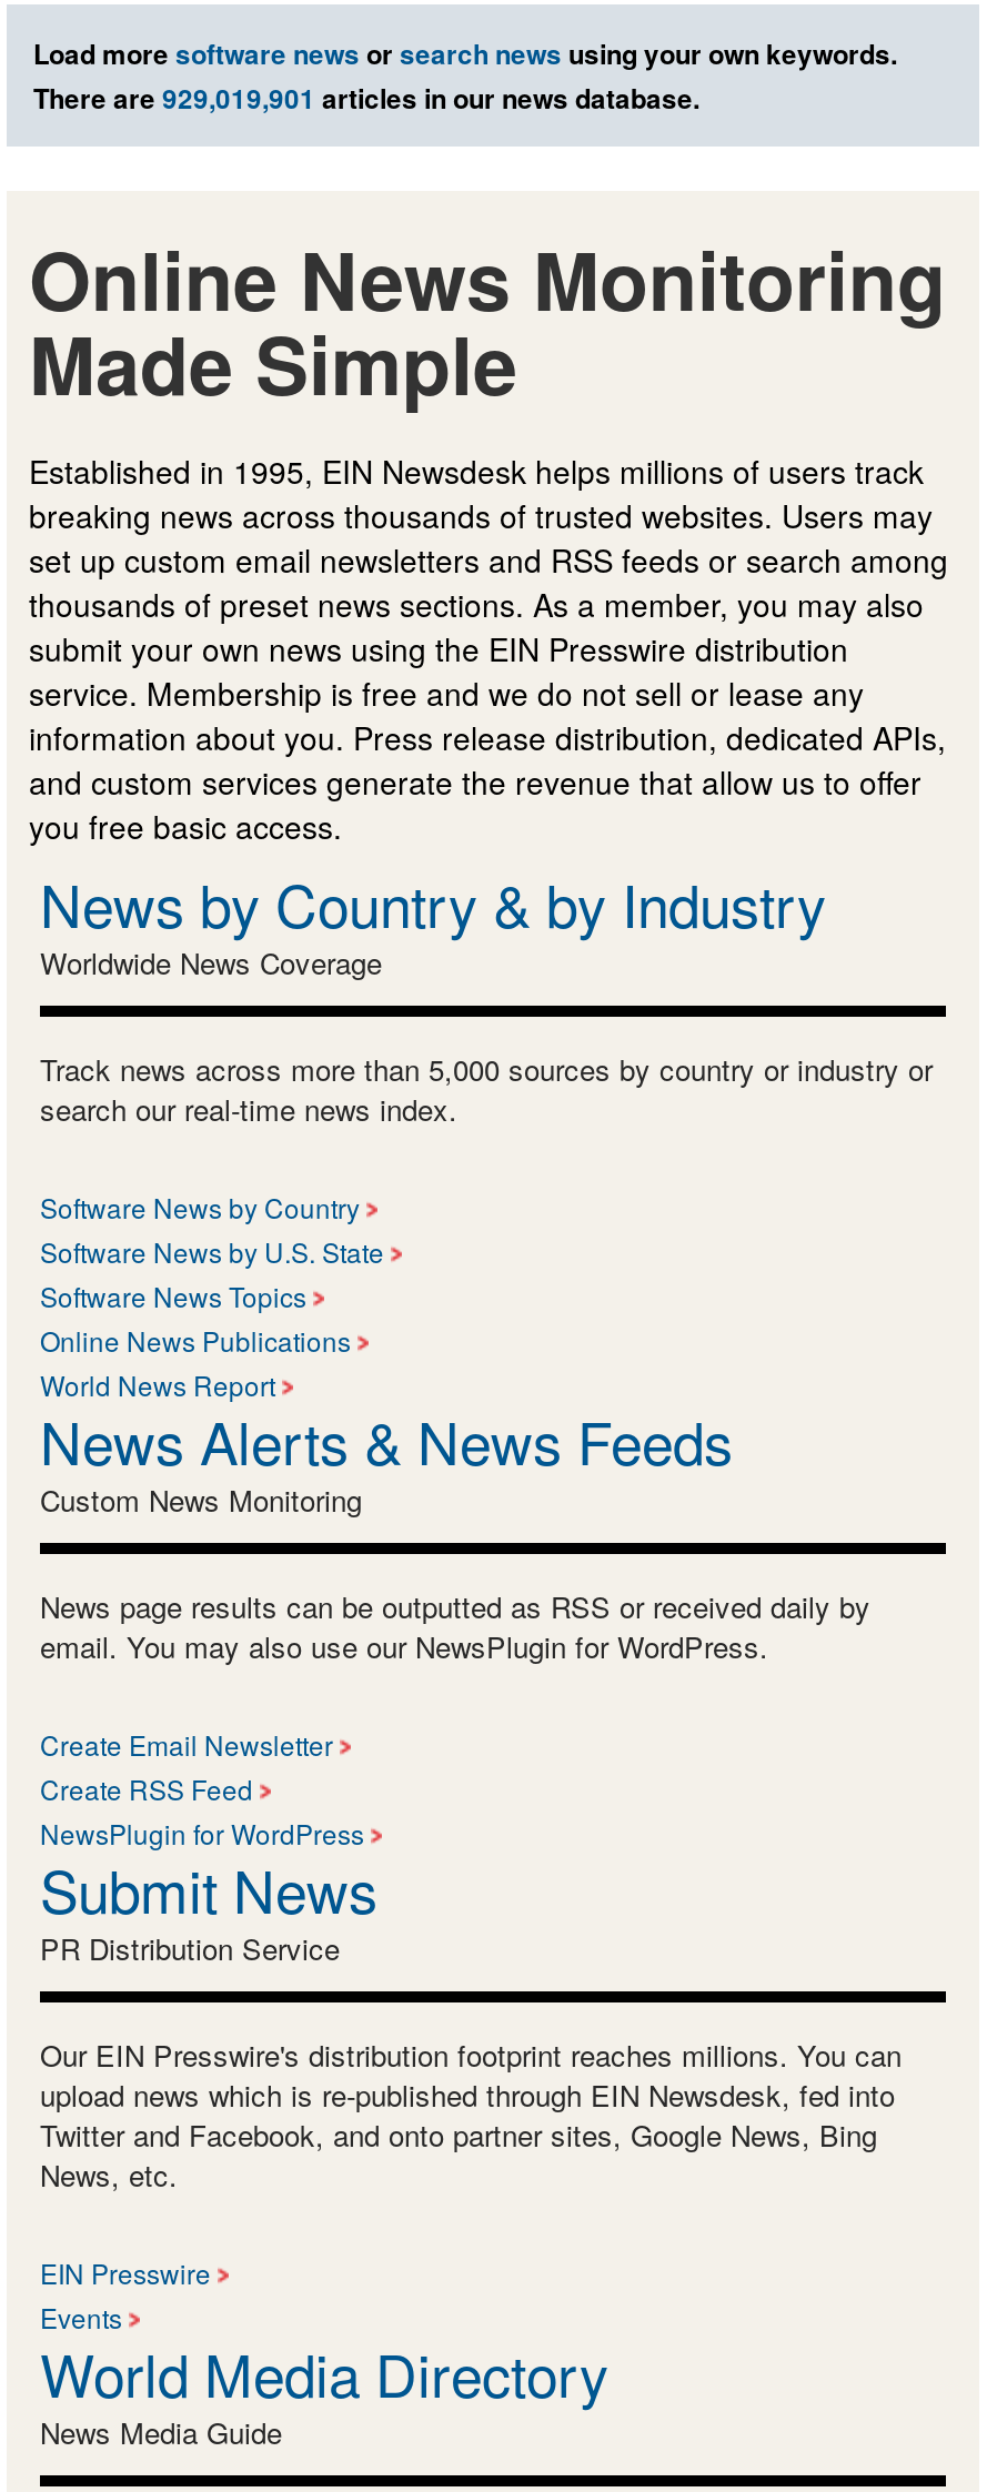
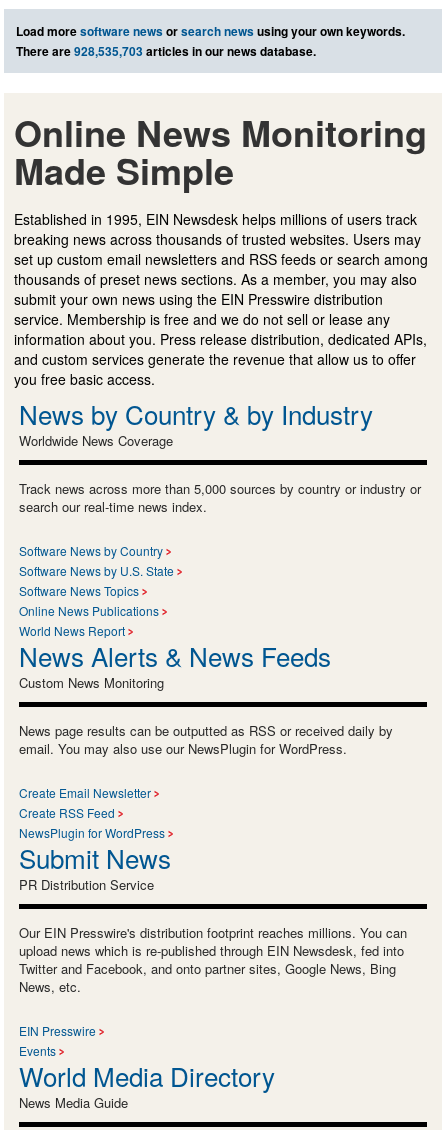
[33,78,699,118] There are 929,019,901 articles in our news database. -> [16,42,316,60] There are 928,535,703 articles in our news database.

